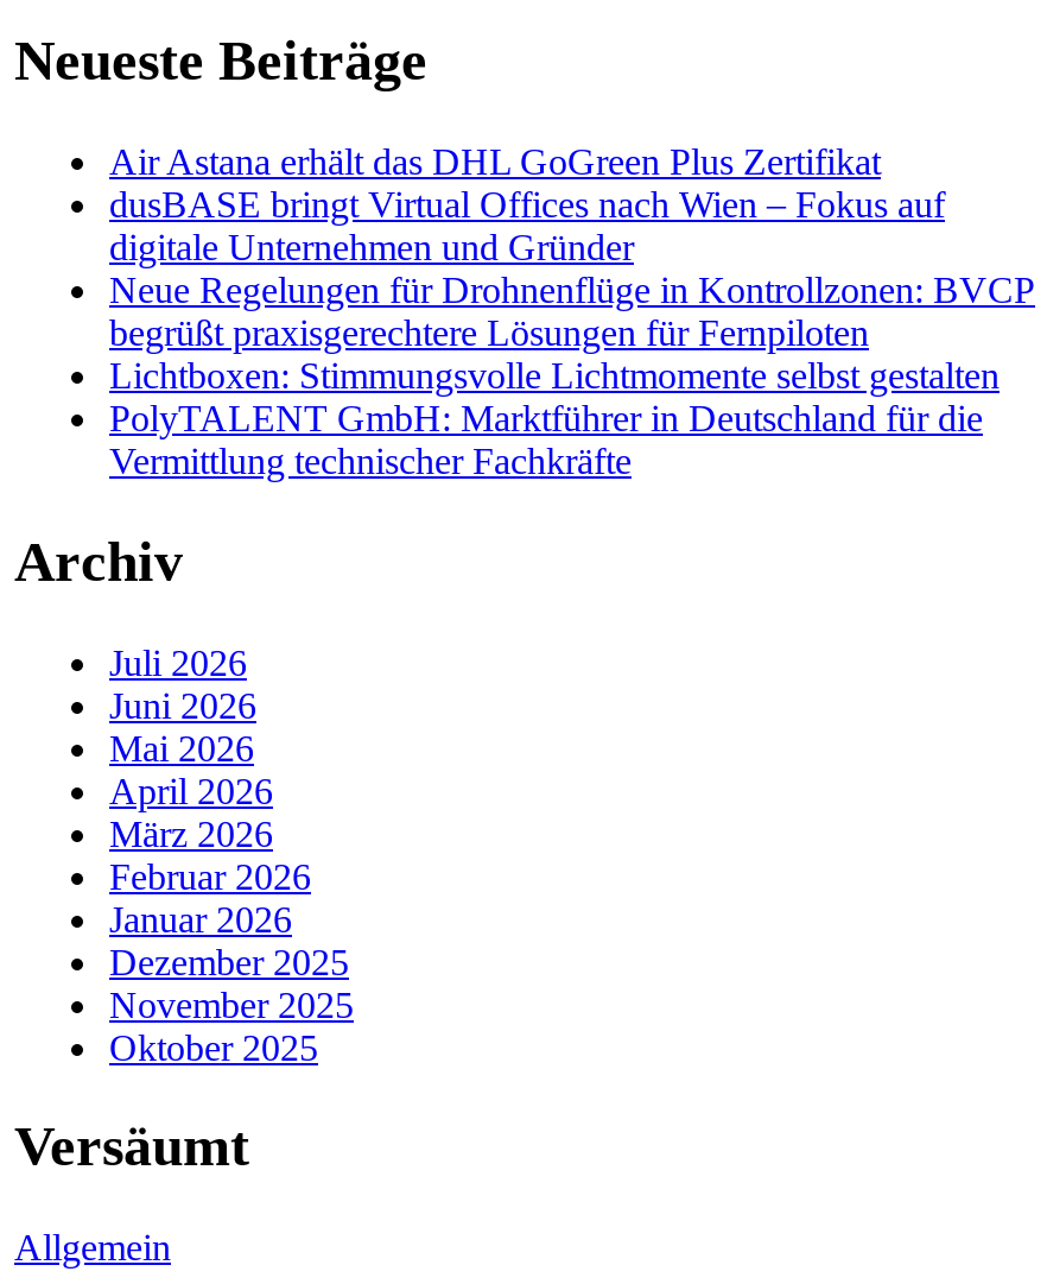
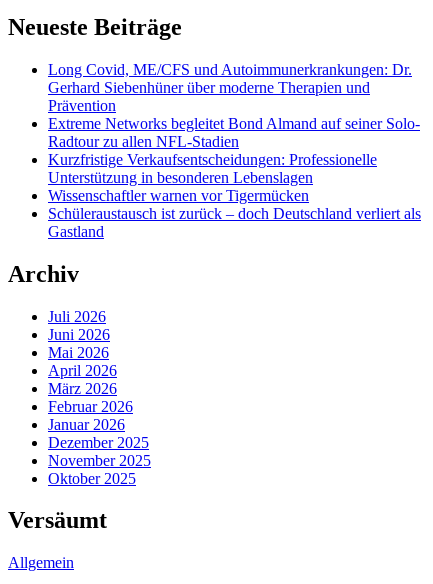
[109,141,1035,480] Air Astana erhält das DHL GoGreen Plus Zertifikat | dusBASE bringt Virtual Offices nach Wien – Fokus auf | digitale Unternehmen und Gründer | Neue Regelungen für Drohnenflüge in Kontrollzonen: BVCP | begrüßt praxisgerechtere Lösungen für Fernpiloten | Lichtboxen: Stimmungsvolle Lichtmomente selbst gestalten | PolyTALENT GmbH: Marktführer in Deutschland für die | Vermittlung technischer Fachkräfte -> [48,61,421,240] Long Covid, ME/CFS und Autoimmunerkrankungen: Dr. | Gerhard Siebenhüner über moderne Therapien und | Prävention | Extreme Networks begleitet Bond Almand auf seiner Solo- | Radtour zu allen NFL-Stadien | Kurzfristige Verkaufsentscheidungen: Professionelle | Unterstützung in besonderen Lebenslagen | Wissenschaftler warnen vor Tigermücken | Schüleraustausch ist zurück – doch Deutschland verliert als | Gastland

